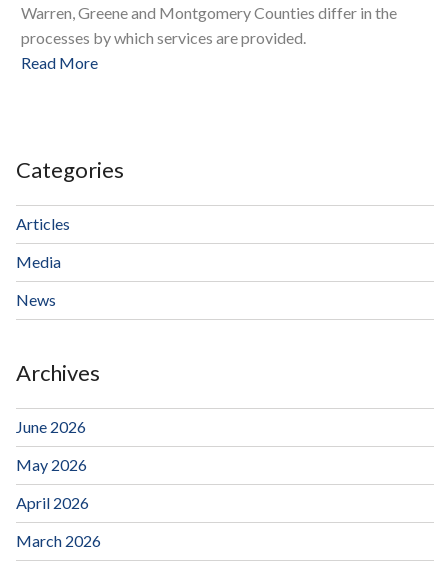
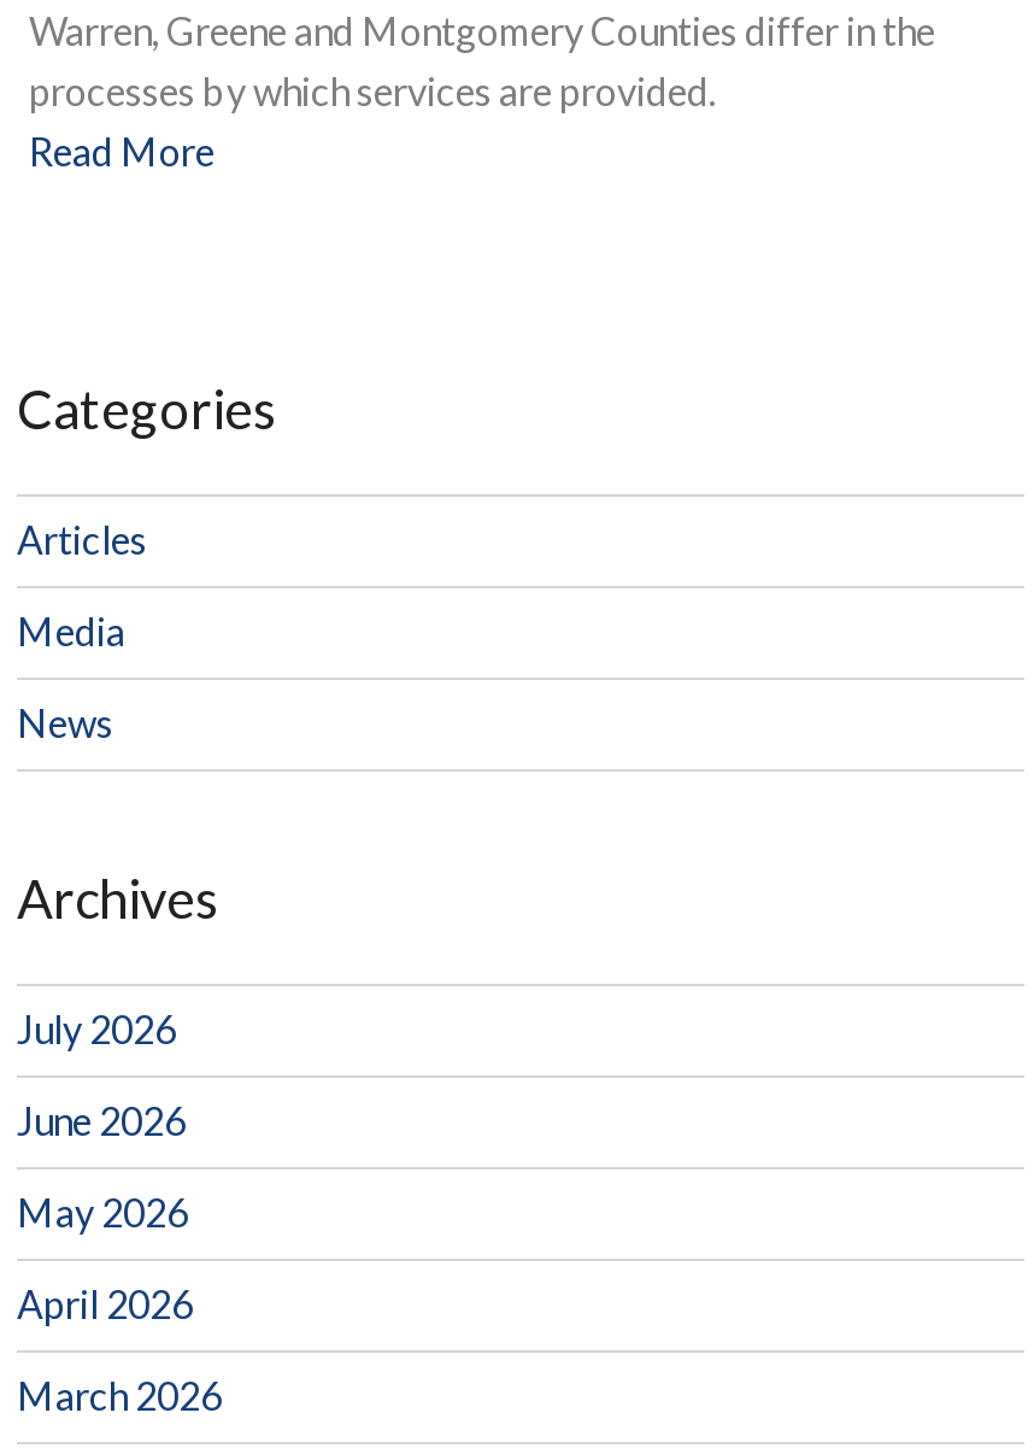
none -> [17,1005,176,1050] July 2026

